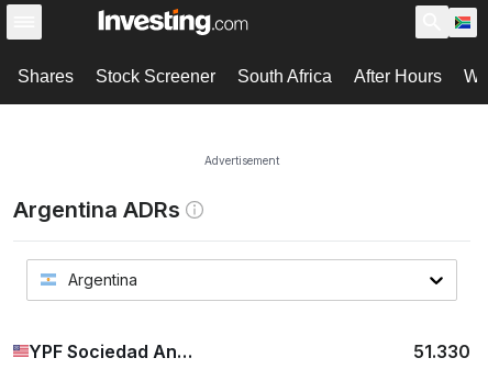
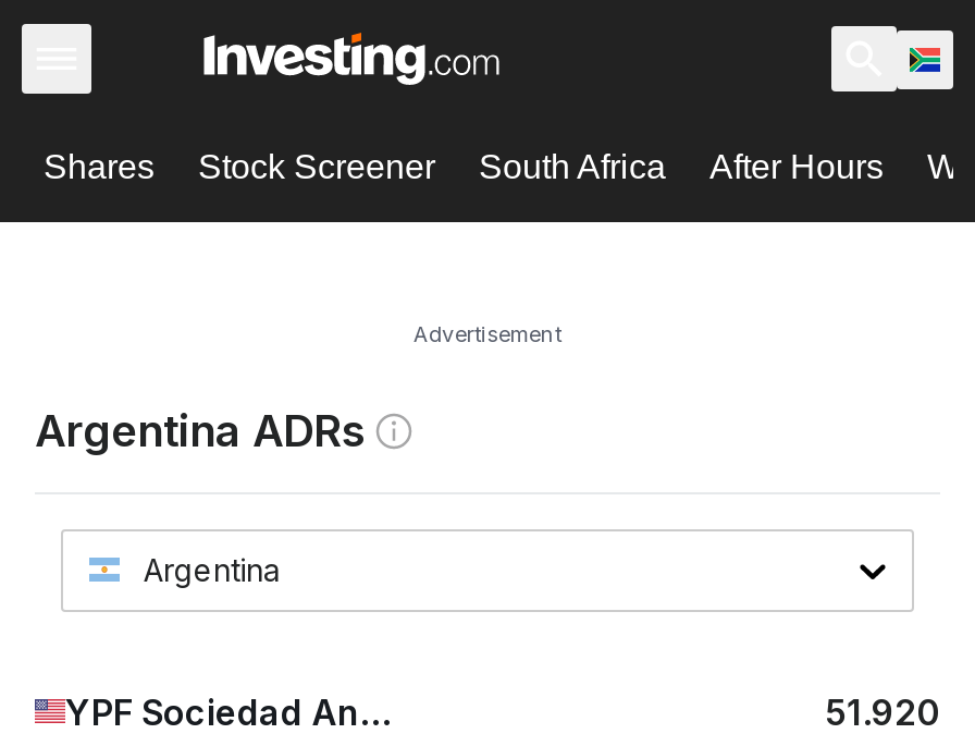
[413,340,470,362] 51.330 -> [825,690,940,734] 51.920

